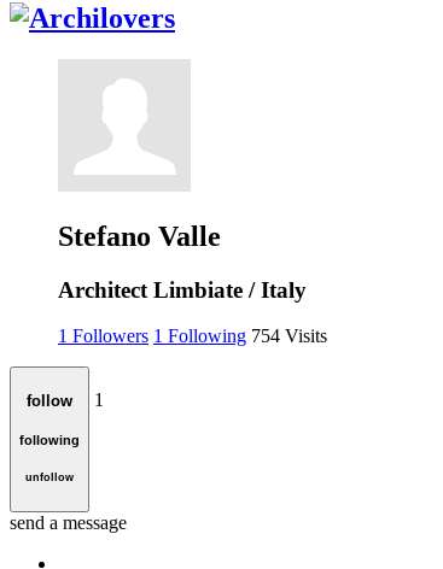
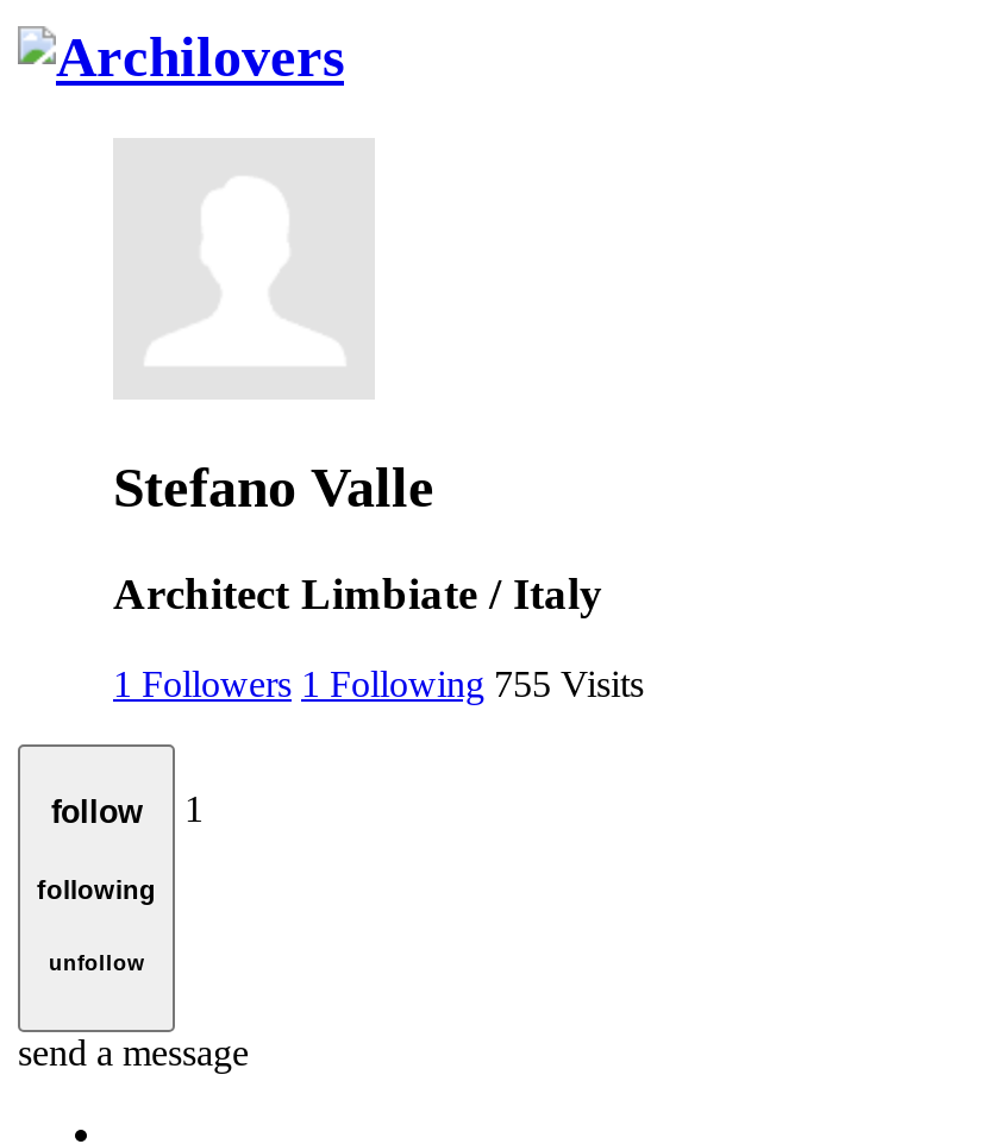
[58,326,327,346] 1 Followers 1 Following 754 Visits -> [113,664,644,705] 1 Followers 1 Following 755 Visits

